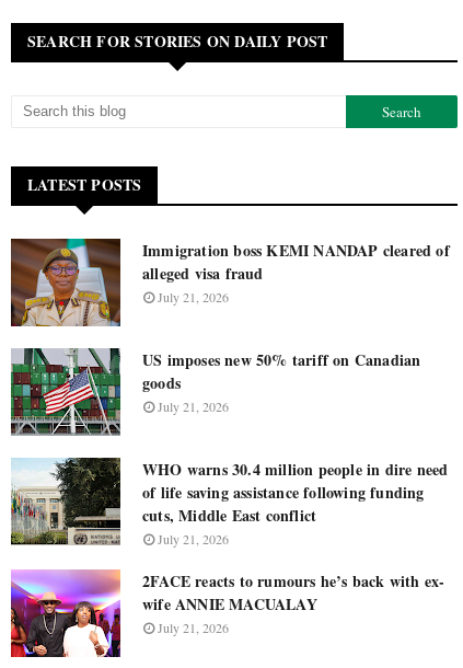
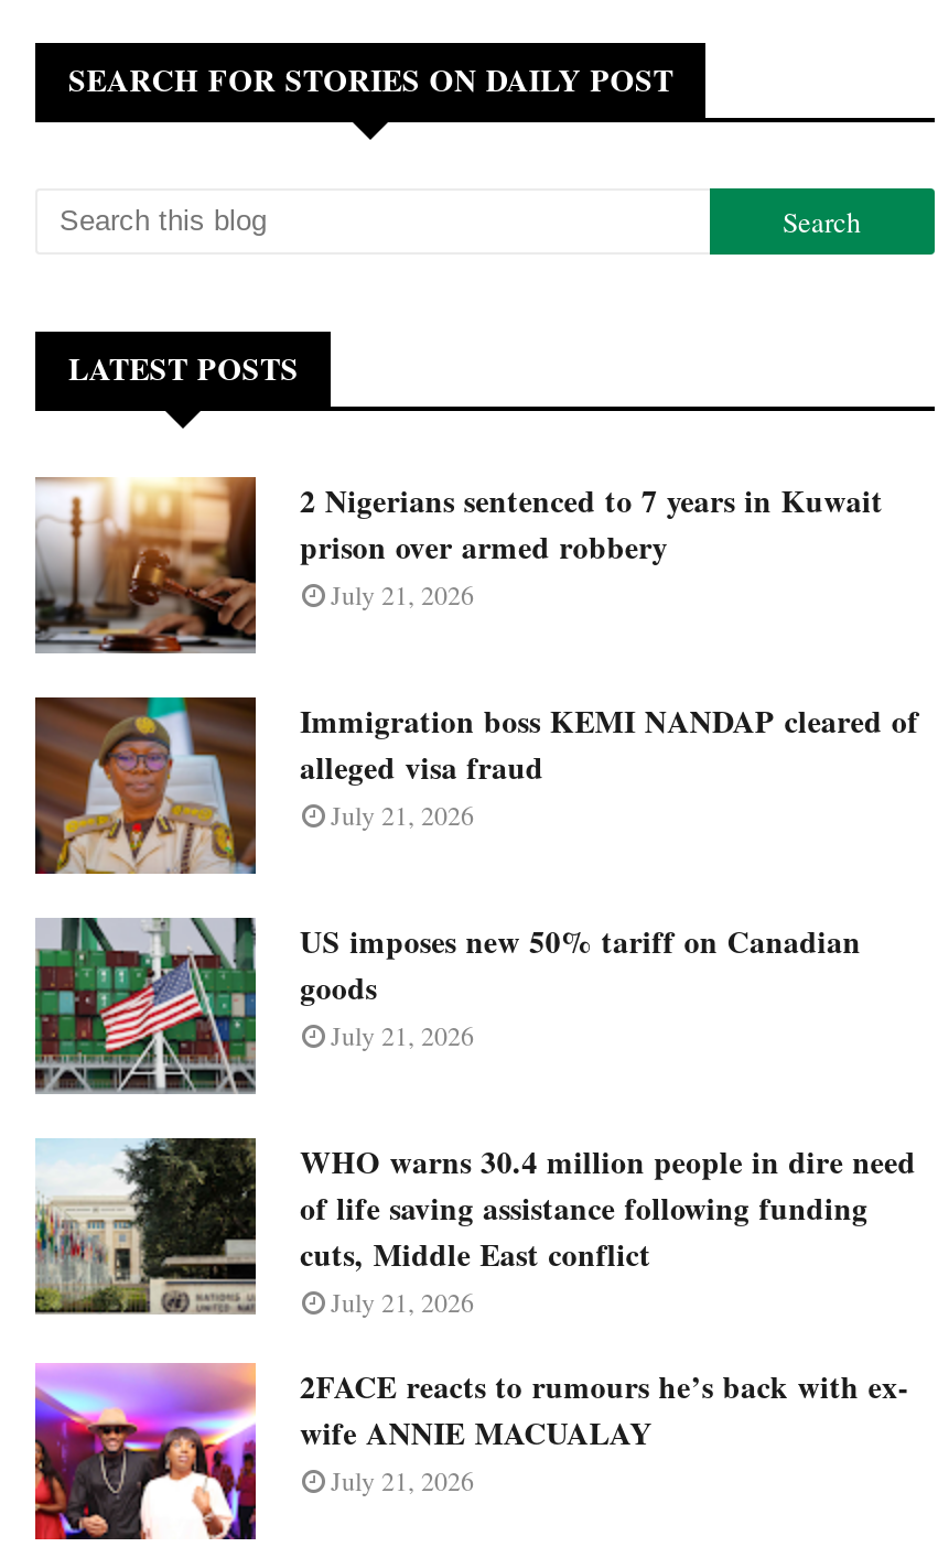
none -> [35,475,883,656] [image] | 2 Nigerians sentenced to 7 years in Kuwait | prison over armed robbery | July 21, 2026

